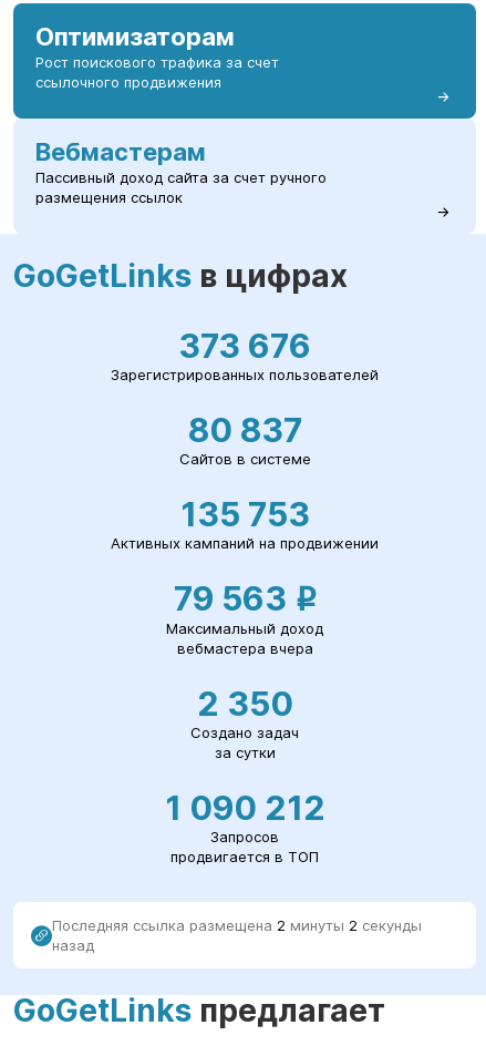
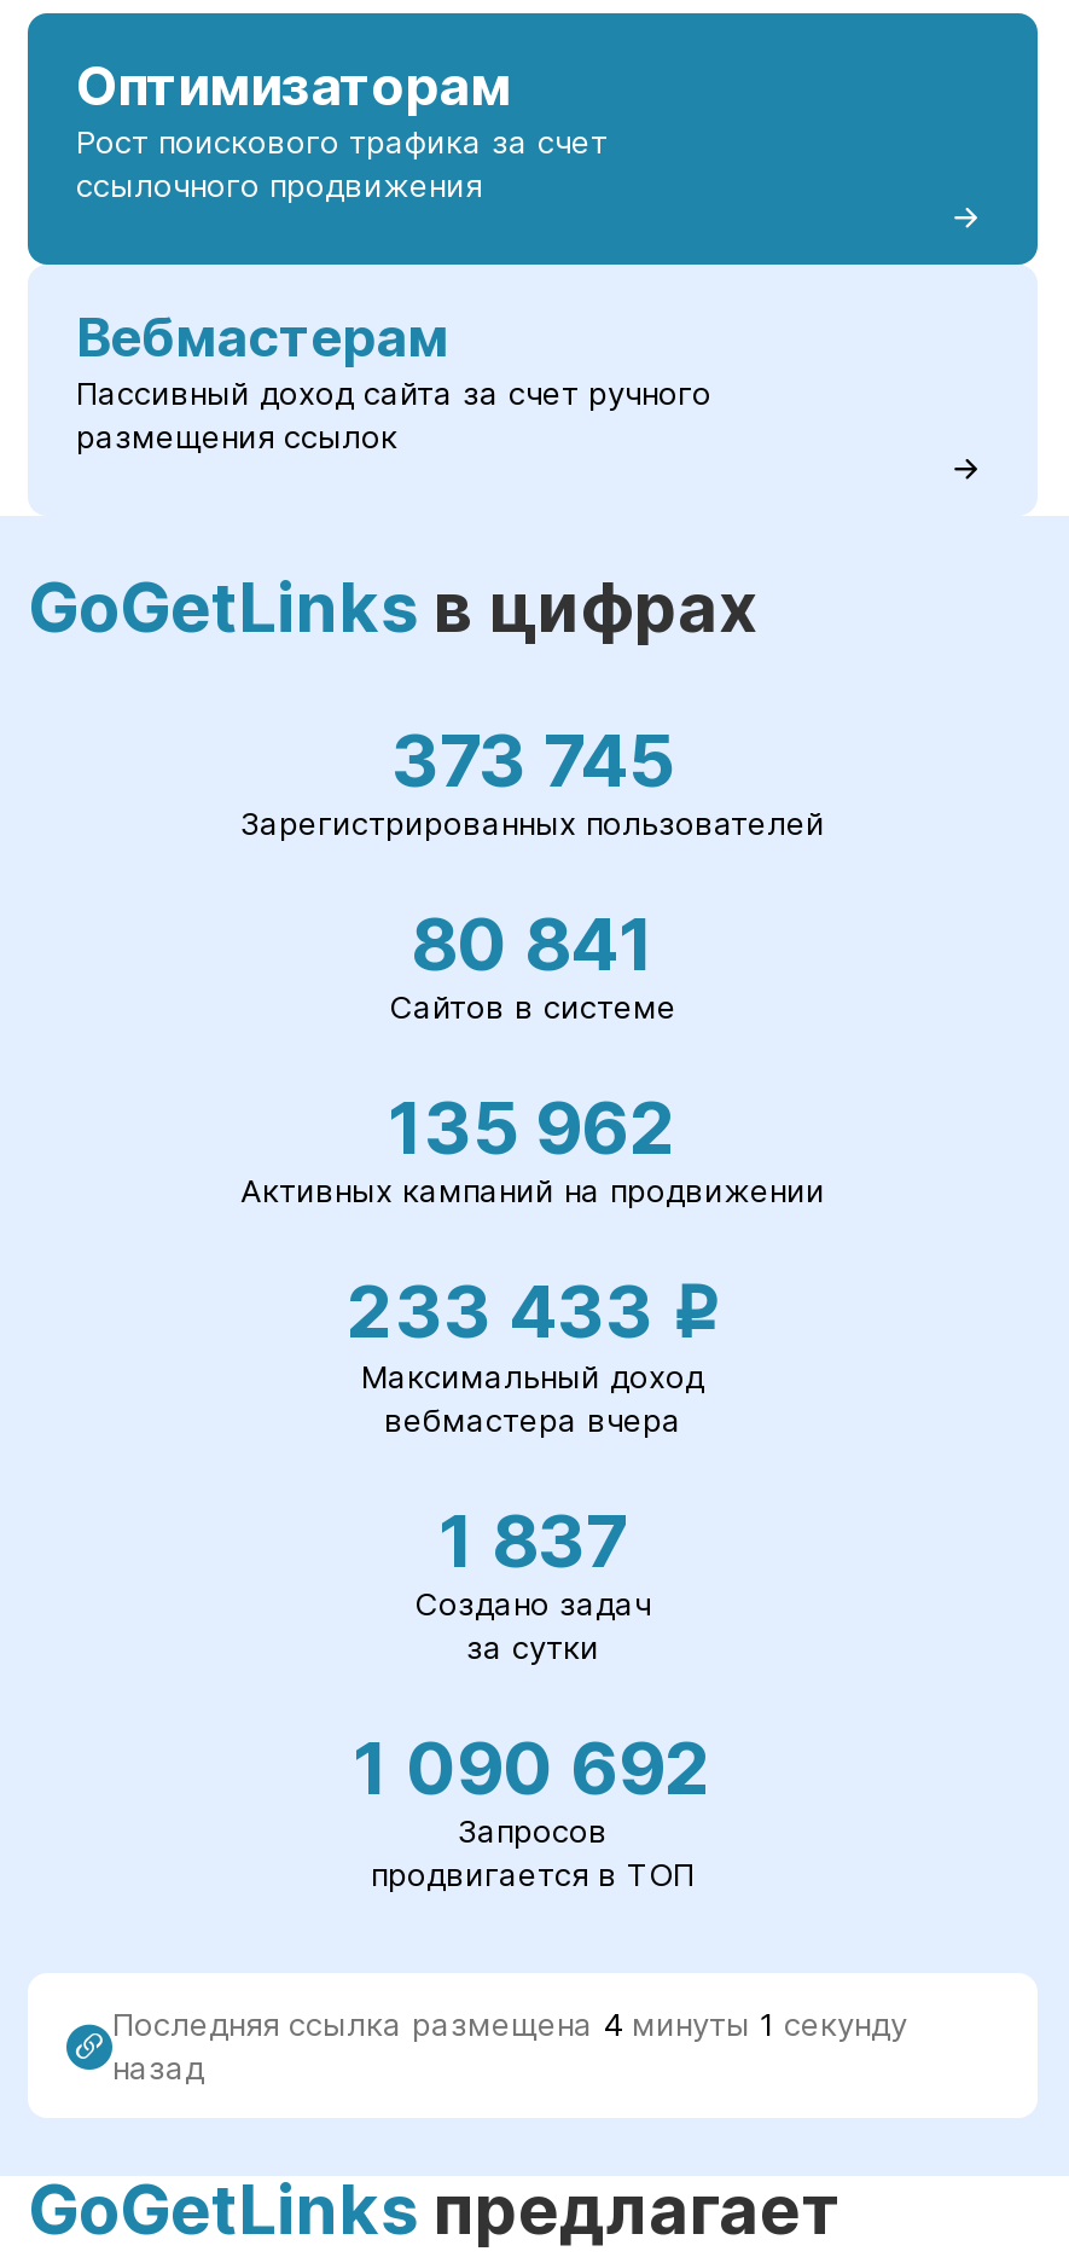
[178,326,311,366] 373 676 -> [391,716,674,803] 373 745
[188,410,302,450] 80 837 -> [411,900,655,987] 80 841
[180,494,309,534] 135 753 -> [388,1084,678,1171] 135 962
[173,578,316,618] 79 563 Р -> [347,1267,719,1354] 233 433 Р
[197,684,293,724] 2 350 -> [438,1497,627,1584] 1 837
[164,788,325,828] 1 090 212 -> [353,1724,713,1811] 1 090 692
[52,916,422,934] Последняя ссылка размещена 2 минуты 2 секунды -> [112,2004,907,2043] Последняя ссылка размещена 4 минуты 1 секунду

